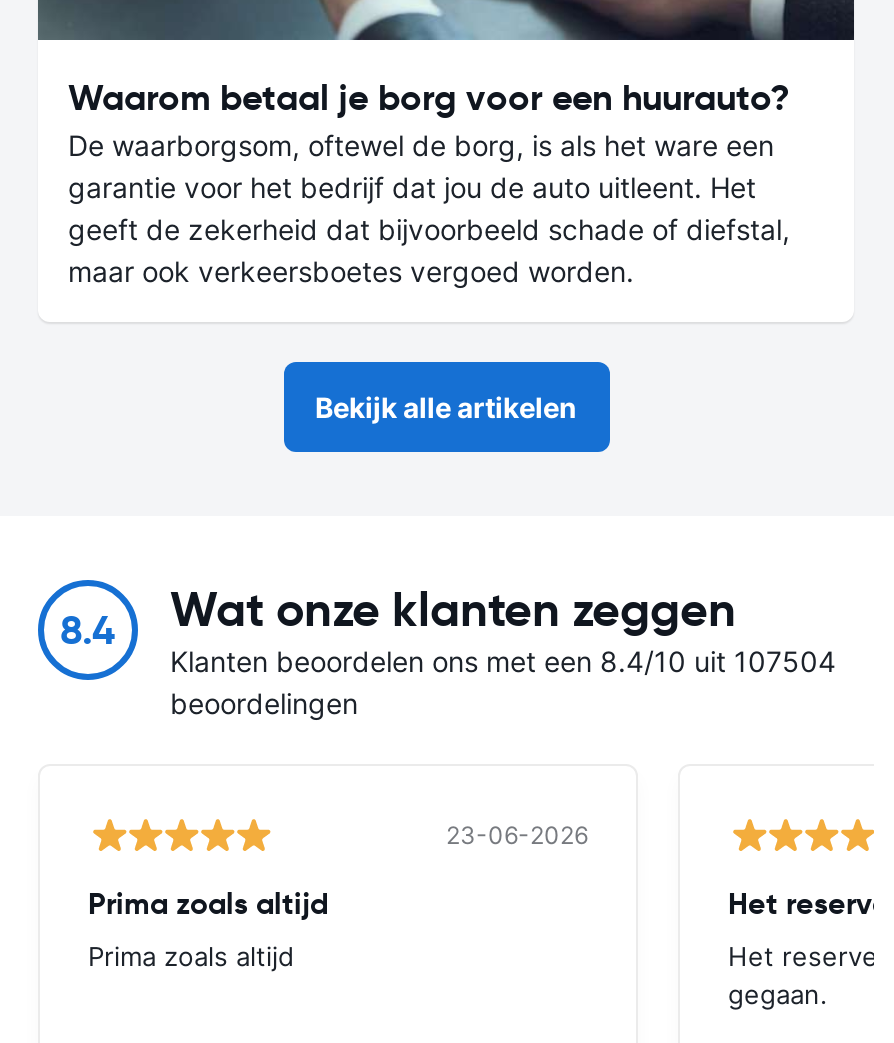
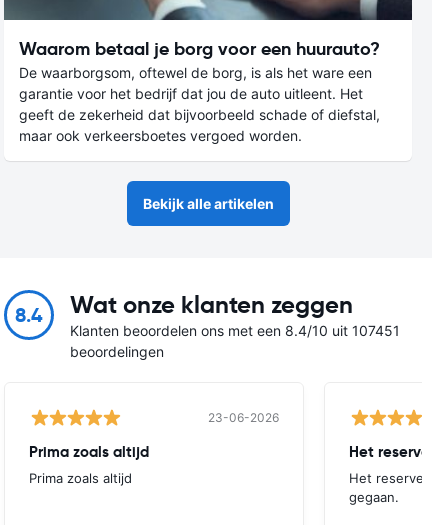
[170,644,836,678] Klanten beoordelen ons met een 8.4/10 uit 107504 -> [70,322,400,339] Klanten beoordelen ons met een 8.4/10 uit 107451

